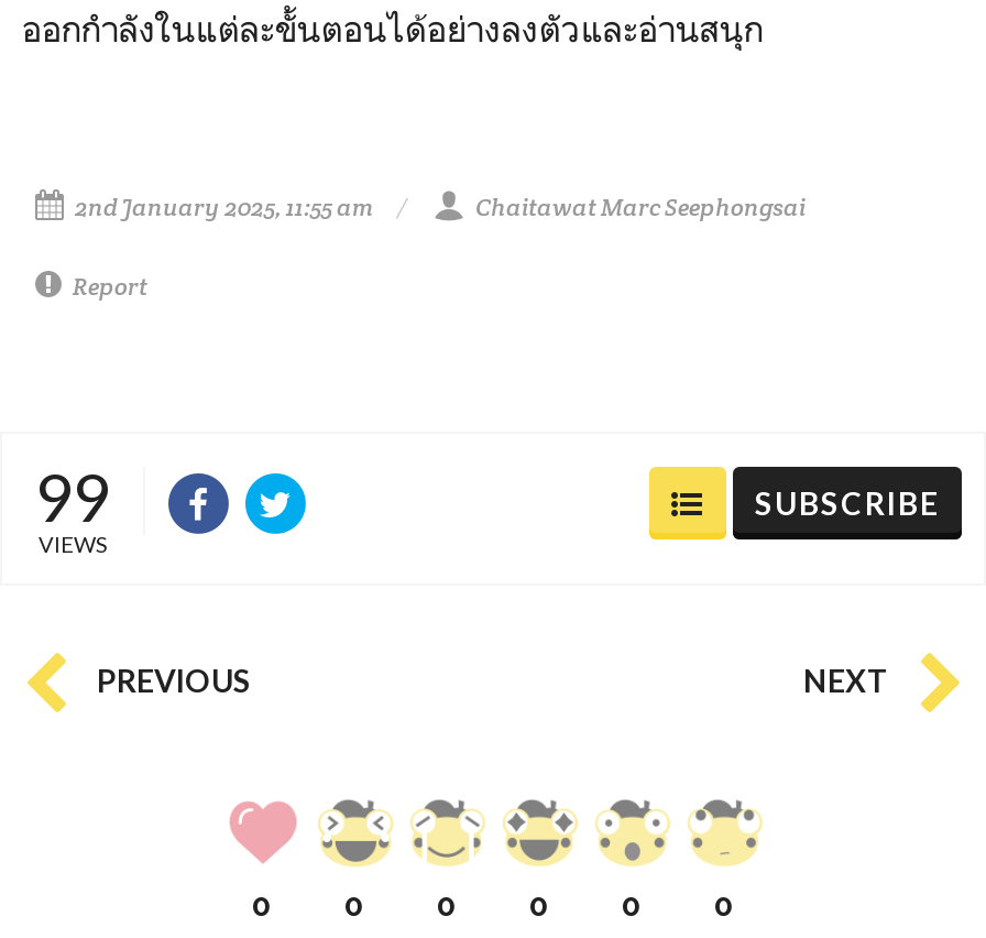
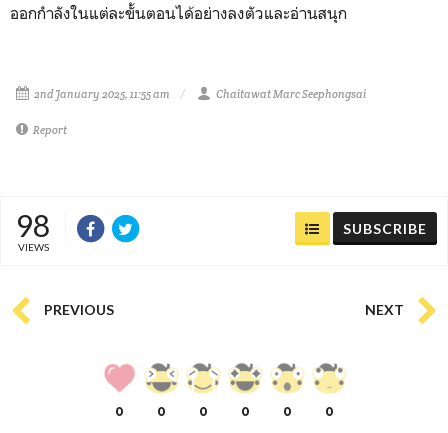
[35,456,110,535] 99 -> [16,207,50,243] 98

